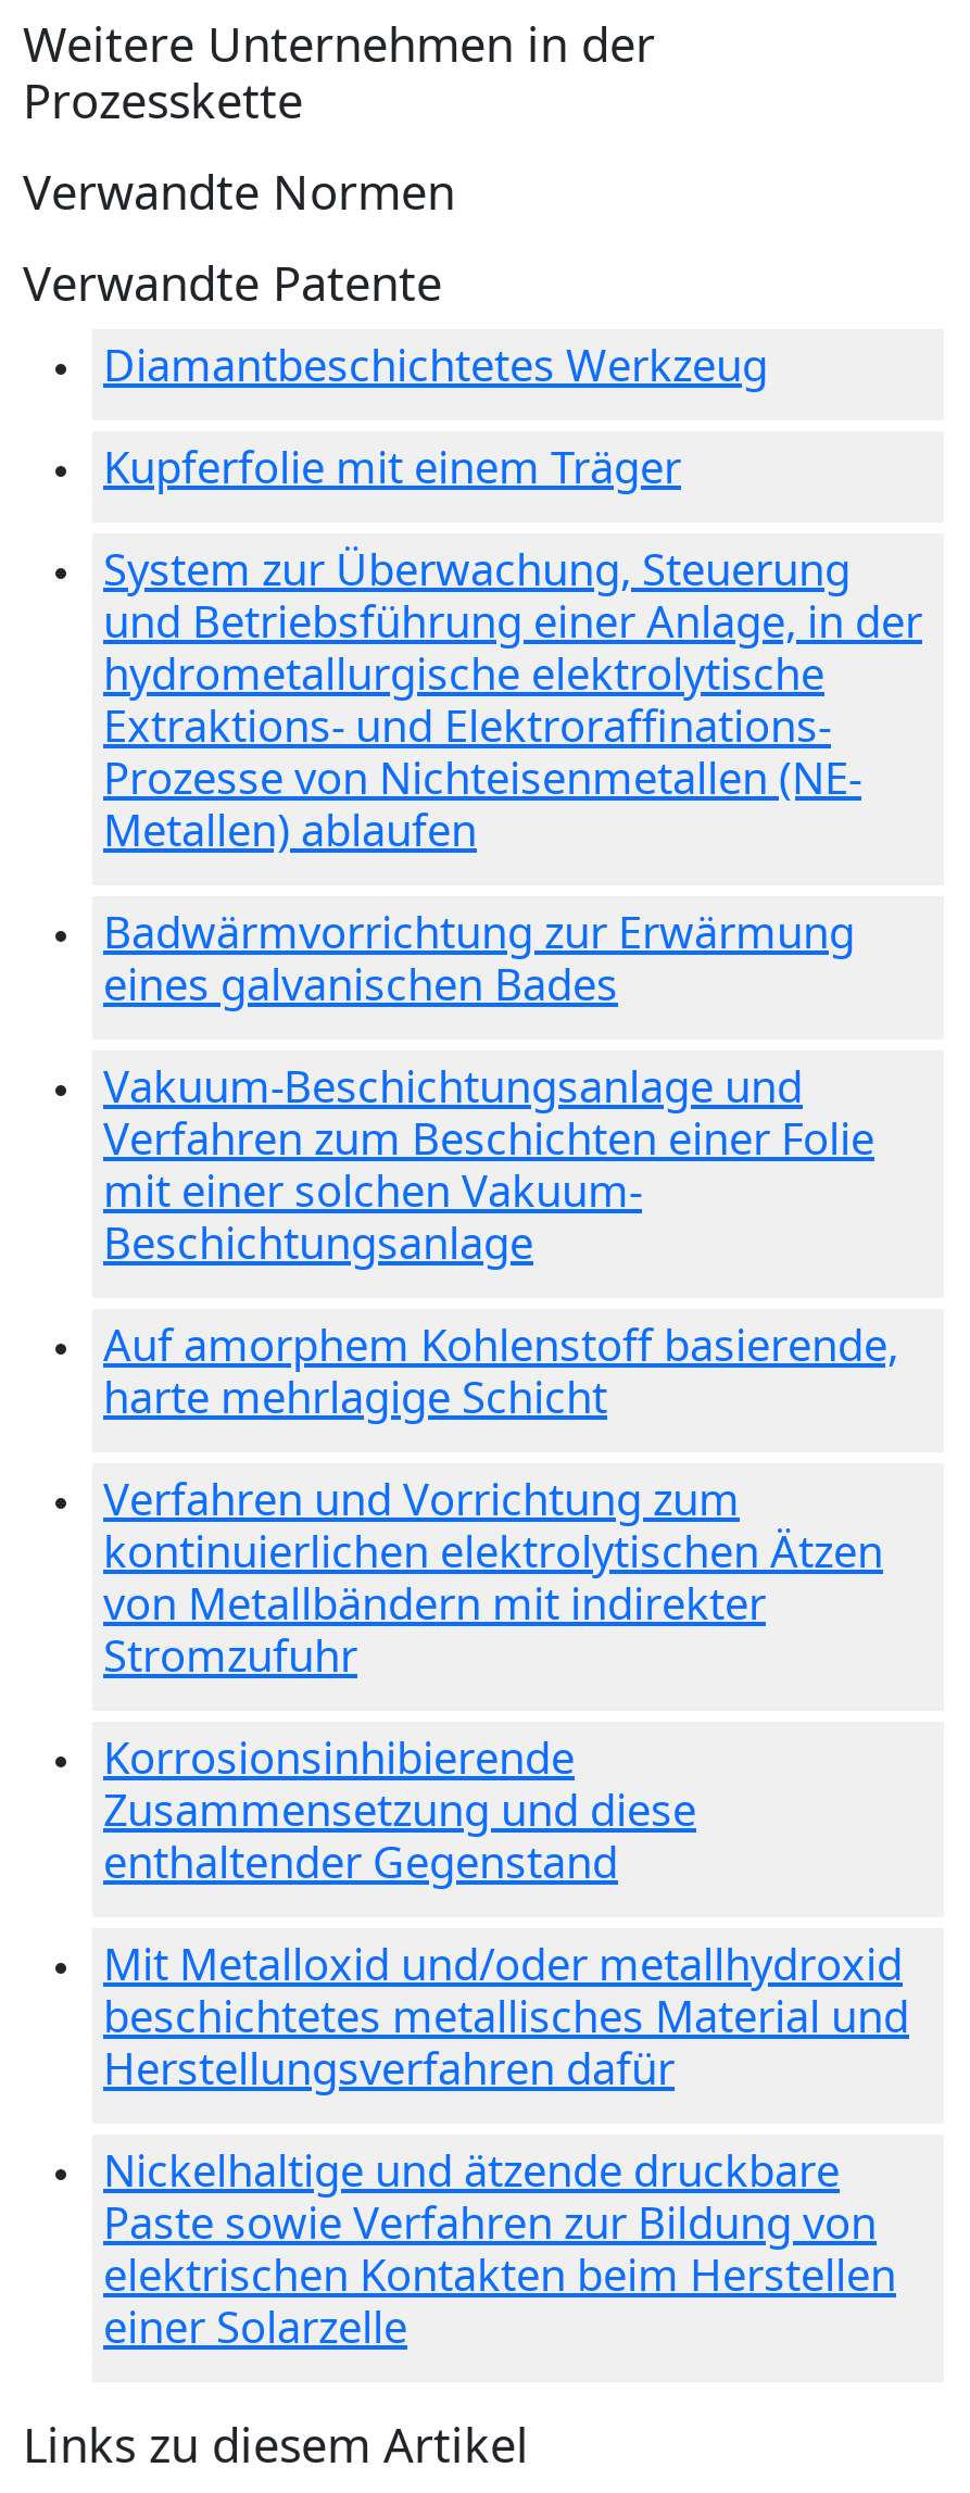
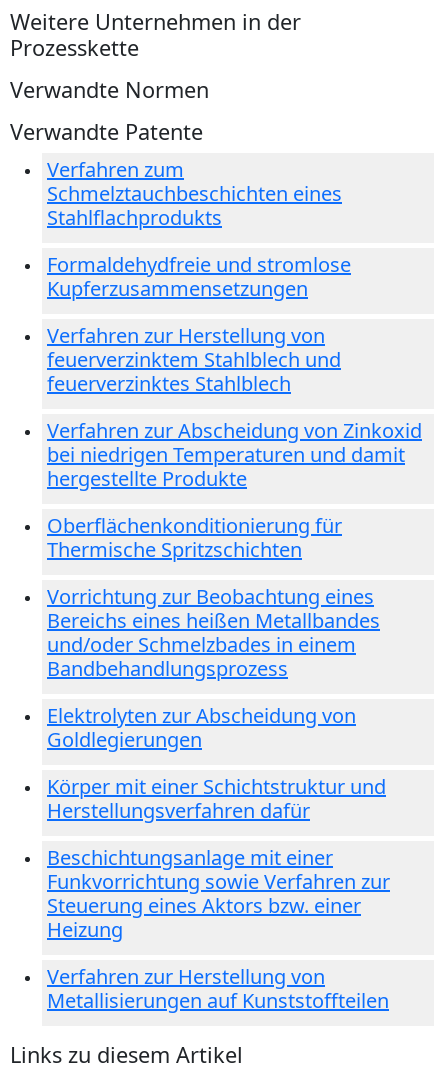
[103,335,922,2045] Diamantbeschichtetes Werkzeug | Kupferfolie mit einem Träger | System zur Überwachung, Steuerung | und Betriebsführung einer Anlage, in der | hydrometallurgische elektrolytische | Extraktions- und Elektroraffinations- | Prozesse von Nichteisenmetallen (NE- | Metallen) ablaufen | Badwärmvorrichtung zur Erwärmung | eines galvanischen Bades | Vakuum-Beschichtungsanlage und | Verfahren zum Beschichten einer Folie | mit einer solchen Vakuum- | Beschichtungsanlage | Auf amorphem Kohlenstoff basierende, | harte mehrlagige Schicht | Verfahren und Vorrichtung zum | kontinuierlichen elektrolytischen Ätzen | von Metallbändern mit indirekter | Stromzufuhr | Korrosionsinhibierende | Zusammensetzung und diese | enthaltender Gegenstand | Mit Metalloxid und/oder metallhydroxid | beschichtetes metallisches Material und -> [47,156,422,800] Verfahren zum | Schmelztauchbeschichten eines | Stahlflachprodukts | Formaldehydfreie und stromlose | Kupferzusammensetzungen | Verfahren zur Herstellung von | feuerverzinktem Stahlblech und | feuerverzinktes Stahlblech | Verfahren zur Abscheidung von Zinkoxid | bei niedrigen Temperaturen und damit | hergestellte Produkte | Oberflächenkonditionierung für | Thermische Spritzschichten | Vorrichtung zur Beobachtung eines | Bereichs eines heißen Metallbandes | und/oder Schmelzbades in einem | Bandbehandlungsprozess | Elektrolyten zur Abscheidung von | Goldlegierungen | Körper mit einer Schichtstruktur und
moved [103,2038,675,2097] -> [47,797,310,824]: Herstellungsverfahren dafür
[103,2140,896,2355] Nickelhaltige und ätzende druckbare | Paste sowie Verfahren zur Bildung von | elektrischen Kontakten beim Herstellen | einer Solarzelle -> [47,844,390,1014] Beschichtungsanlage mit einer | Funkvorrichtung sowie Verfahren zur | Steuerung eines Aktors bzw. einer | Heizung | Verfahren zur Herstellung von | Metallisierungen auf Kunststoffteilen

